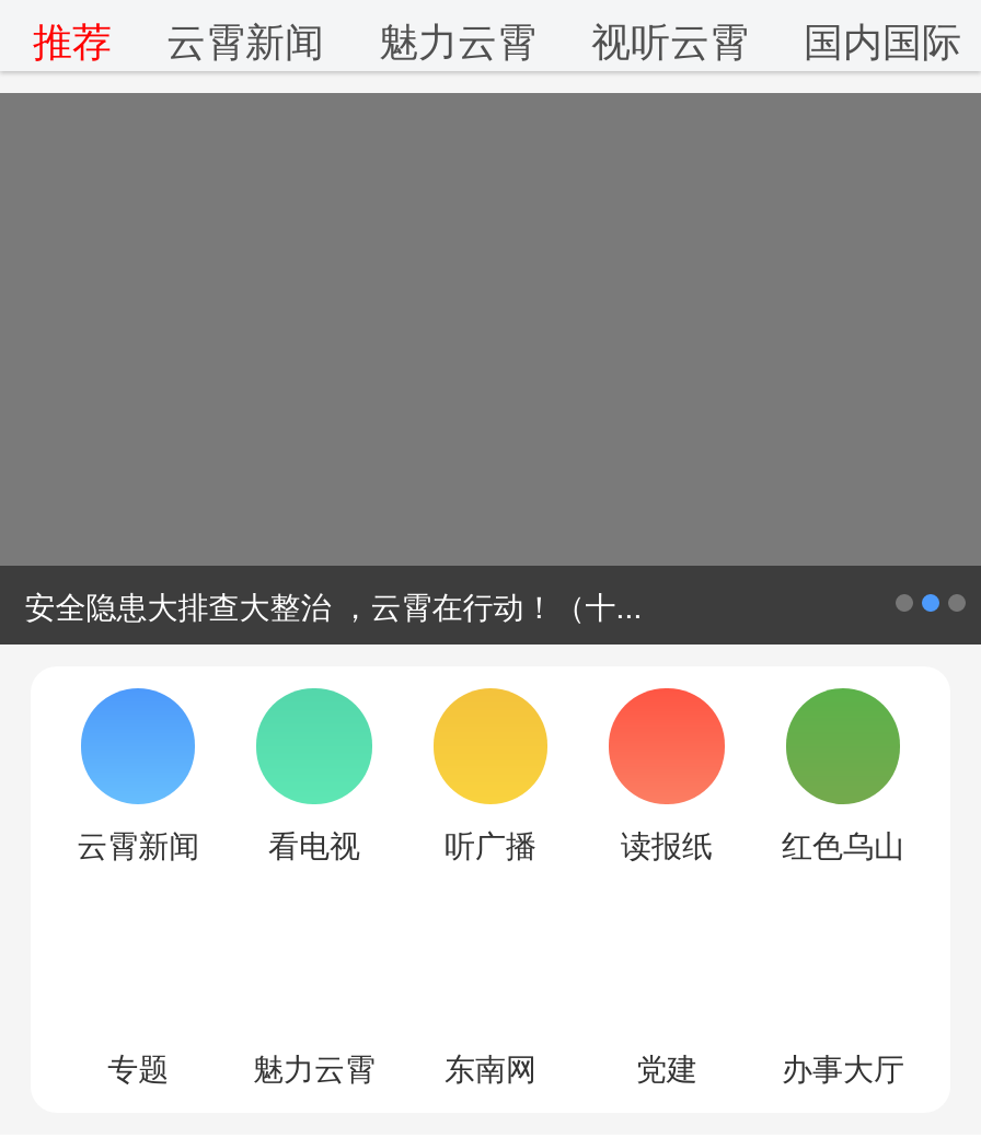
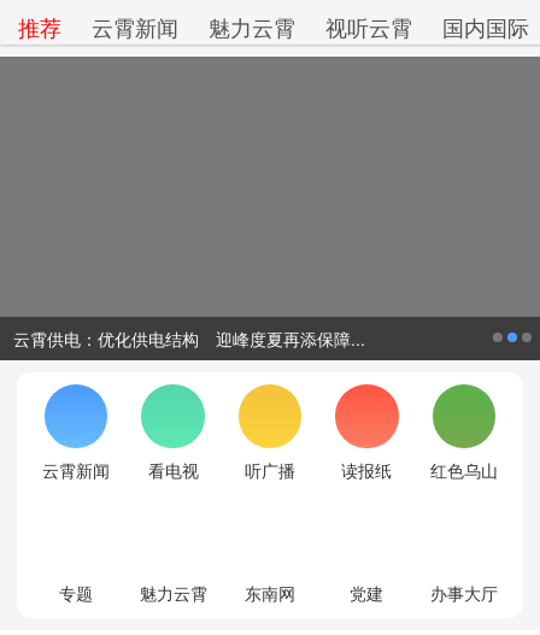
[25,583,642,627] 安全隐患大排查大整治 ，云霄在行动！（十... -> [13,327,365,351] 云霄供电：优化供电结构 迎峰度夏再添保障...

